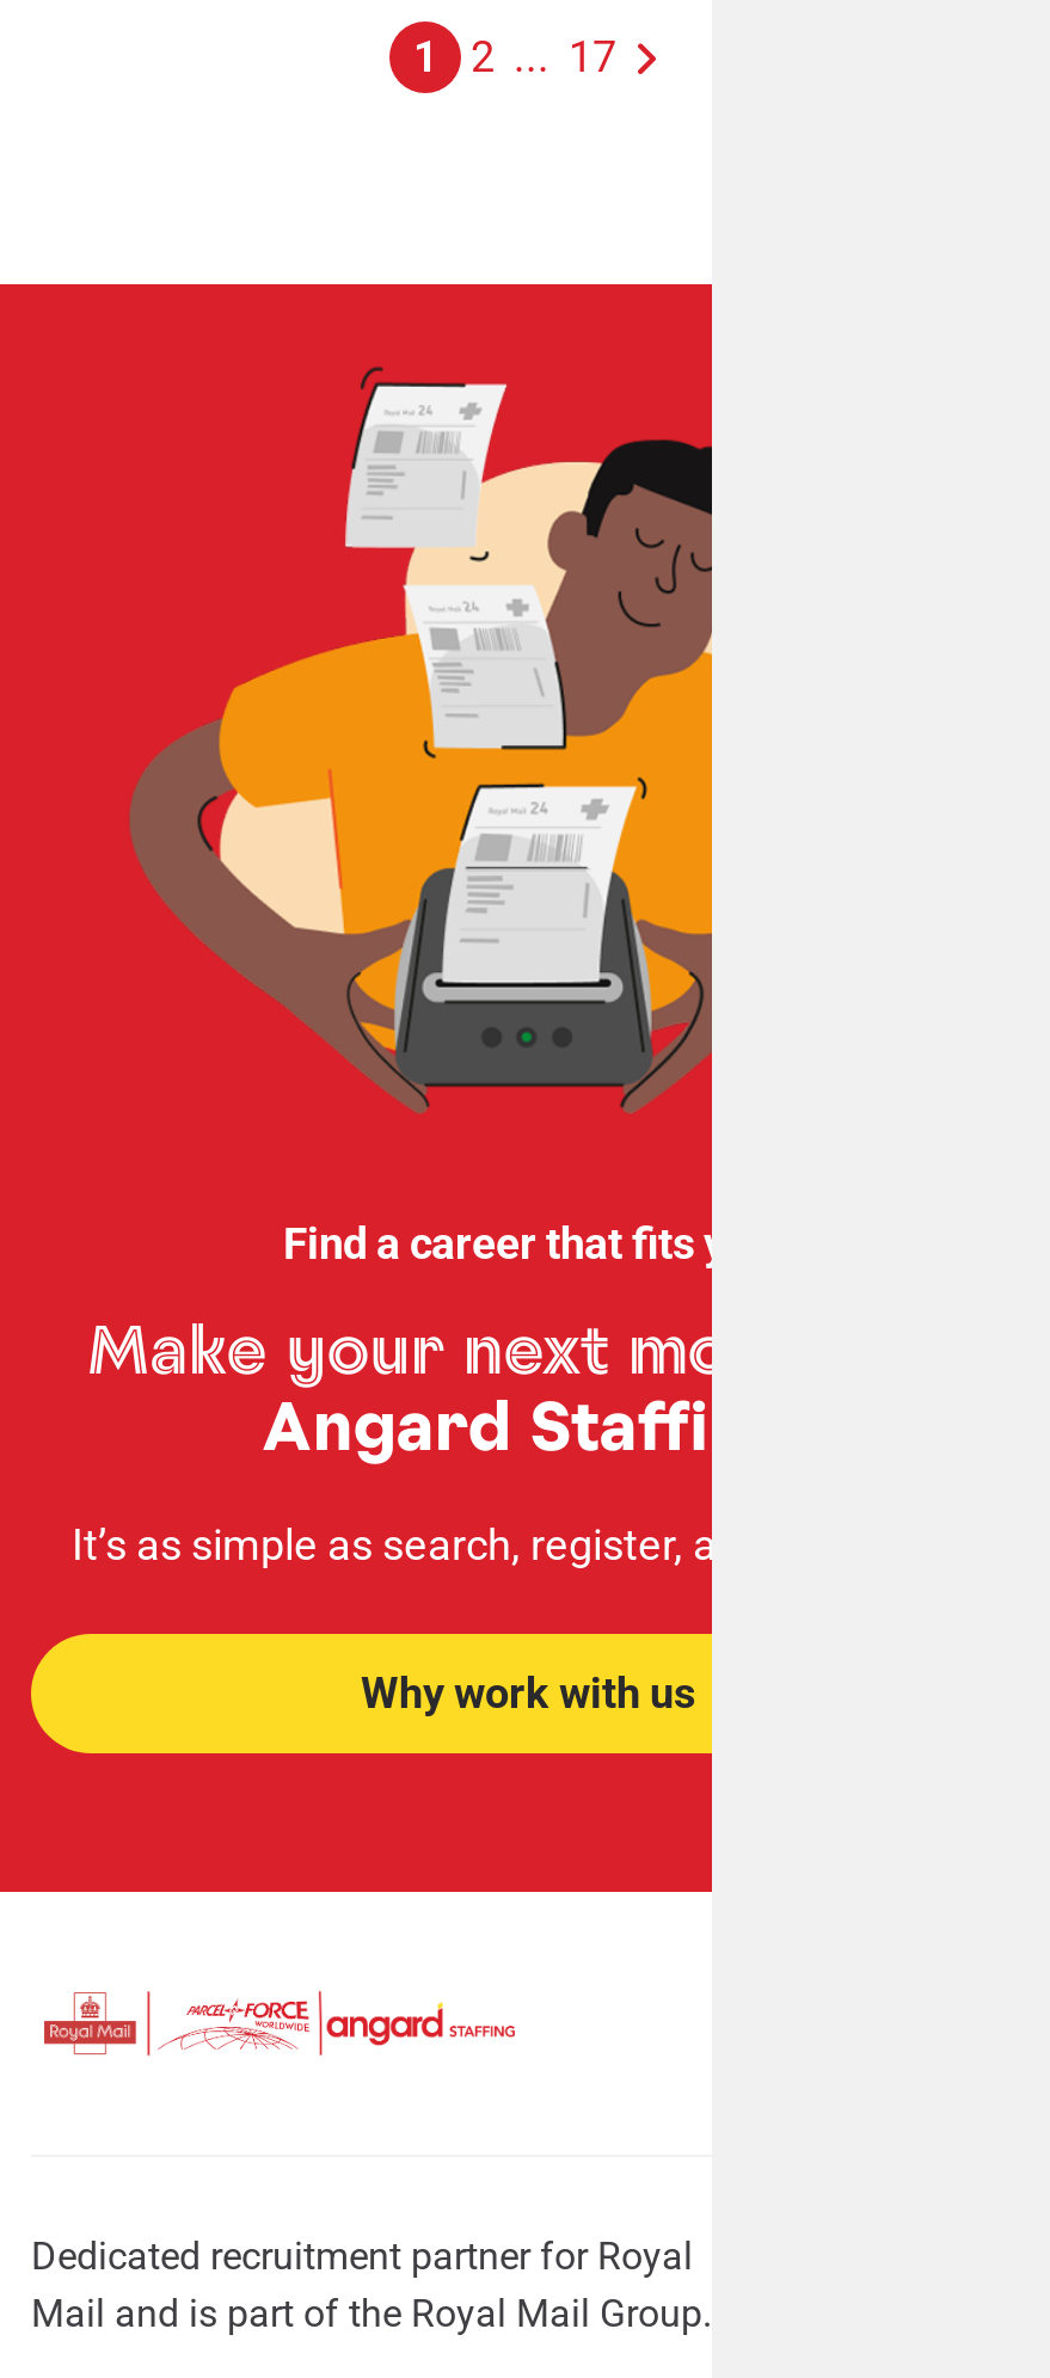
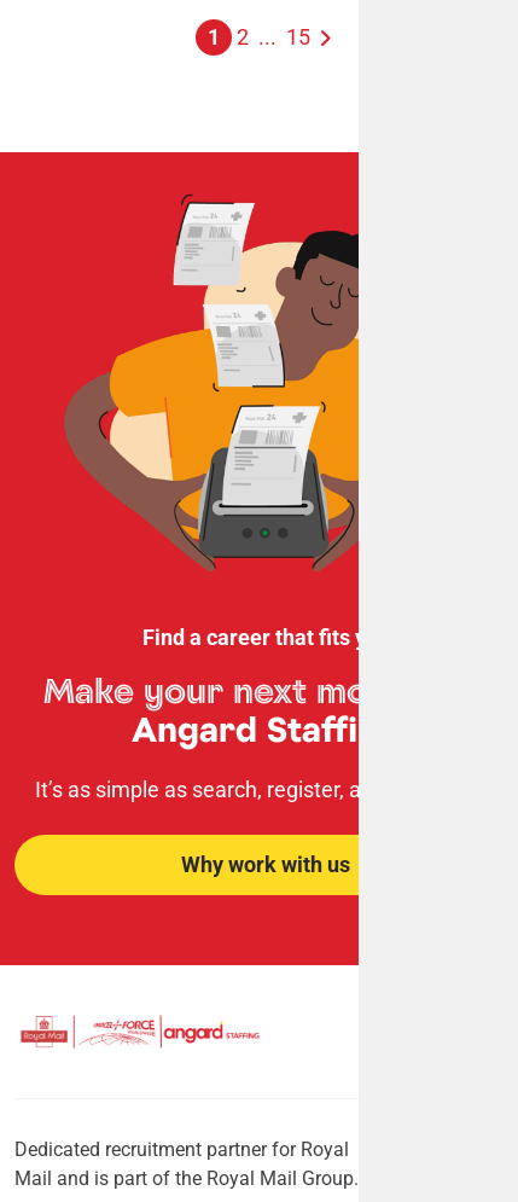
[413,31,616,81] 1 2 ... 17 -> [208,24,310,50] 1 2 ... 15

